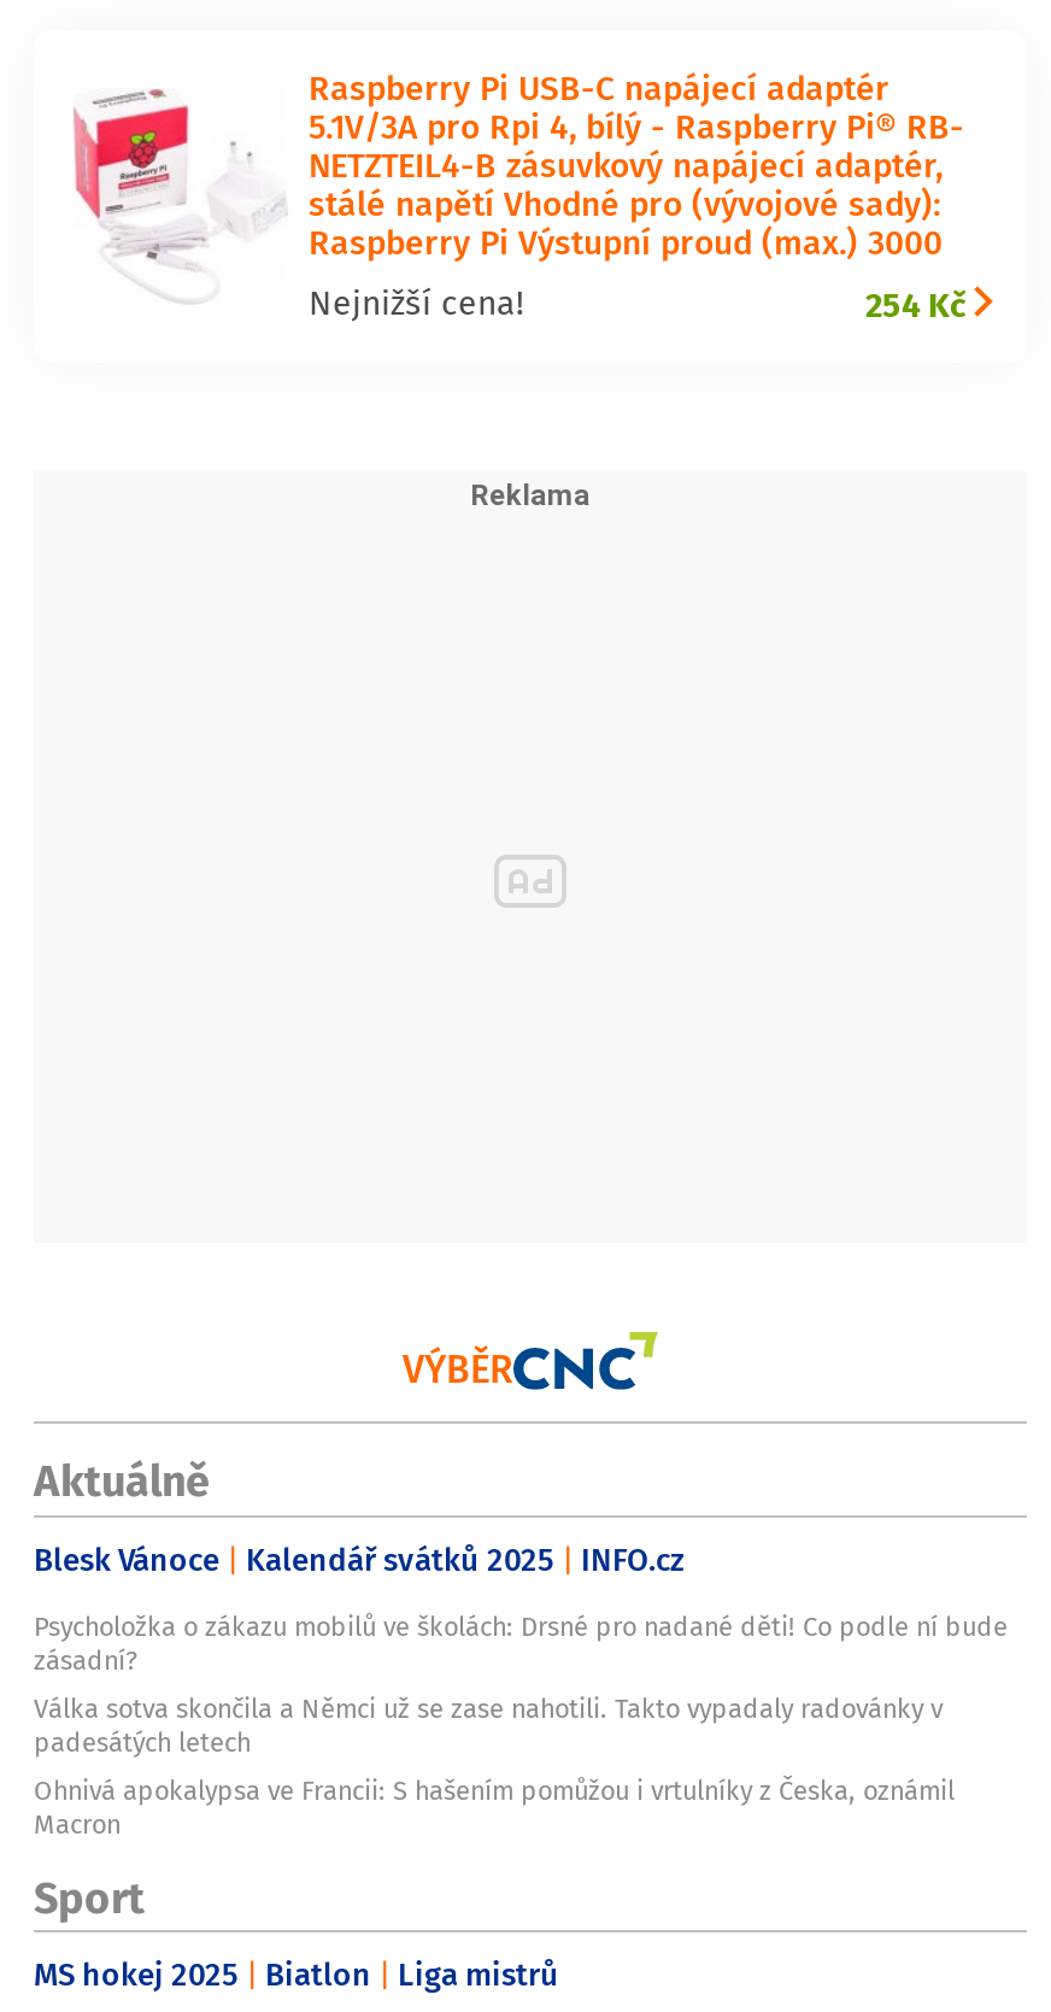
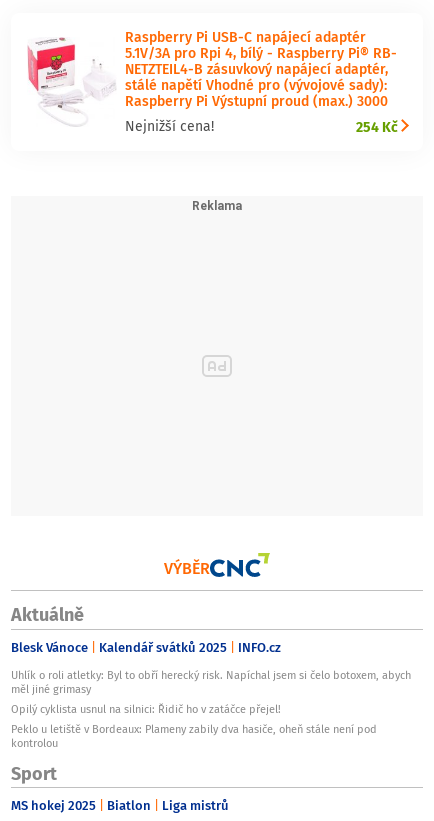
[34,1606,1008,1842] Psycholožka o zákazu mobilů ve školách: Drsné pro nadané děti! Co podle ní bude | zásadní? | Válka sotva skončila a Němci už se zase nahotili. Takto vypadaly radovánky v | padesátých letech | Ohnivá apokalypsa ve Francii: S hašením pomůžou i vrtulníky z Česka, oznámil | Macron -> [11,667,411,751] Uhlík o roli atletky: Byl to obří herecký risk. Napíchal jsem si čelo botoxem, abych | měl jiné grimasy | Opilý cyklista usnul na silnici: Řidič ho v zatáčce přejel! | Peklo u letiště v Bordeaux: Plameny zabily dva hasiče, oheň stále není pod | kontrolou

